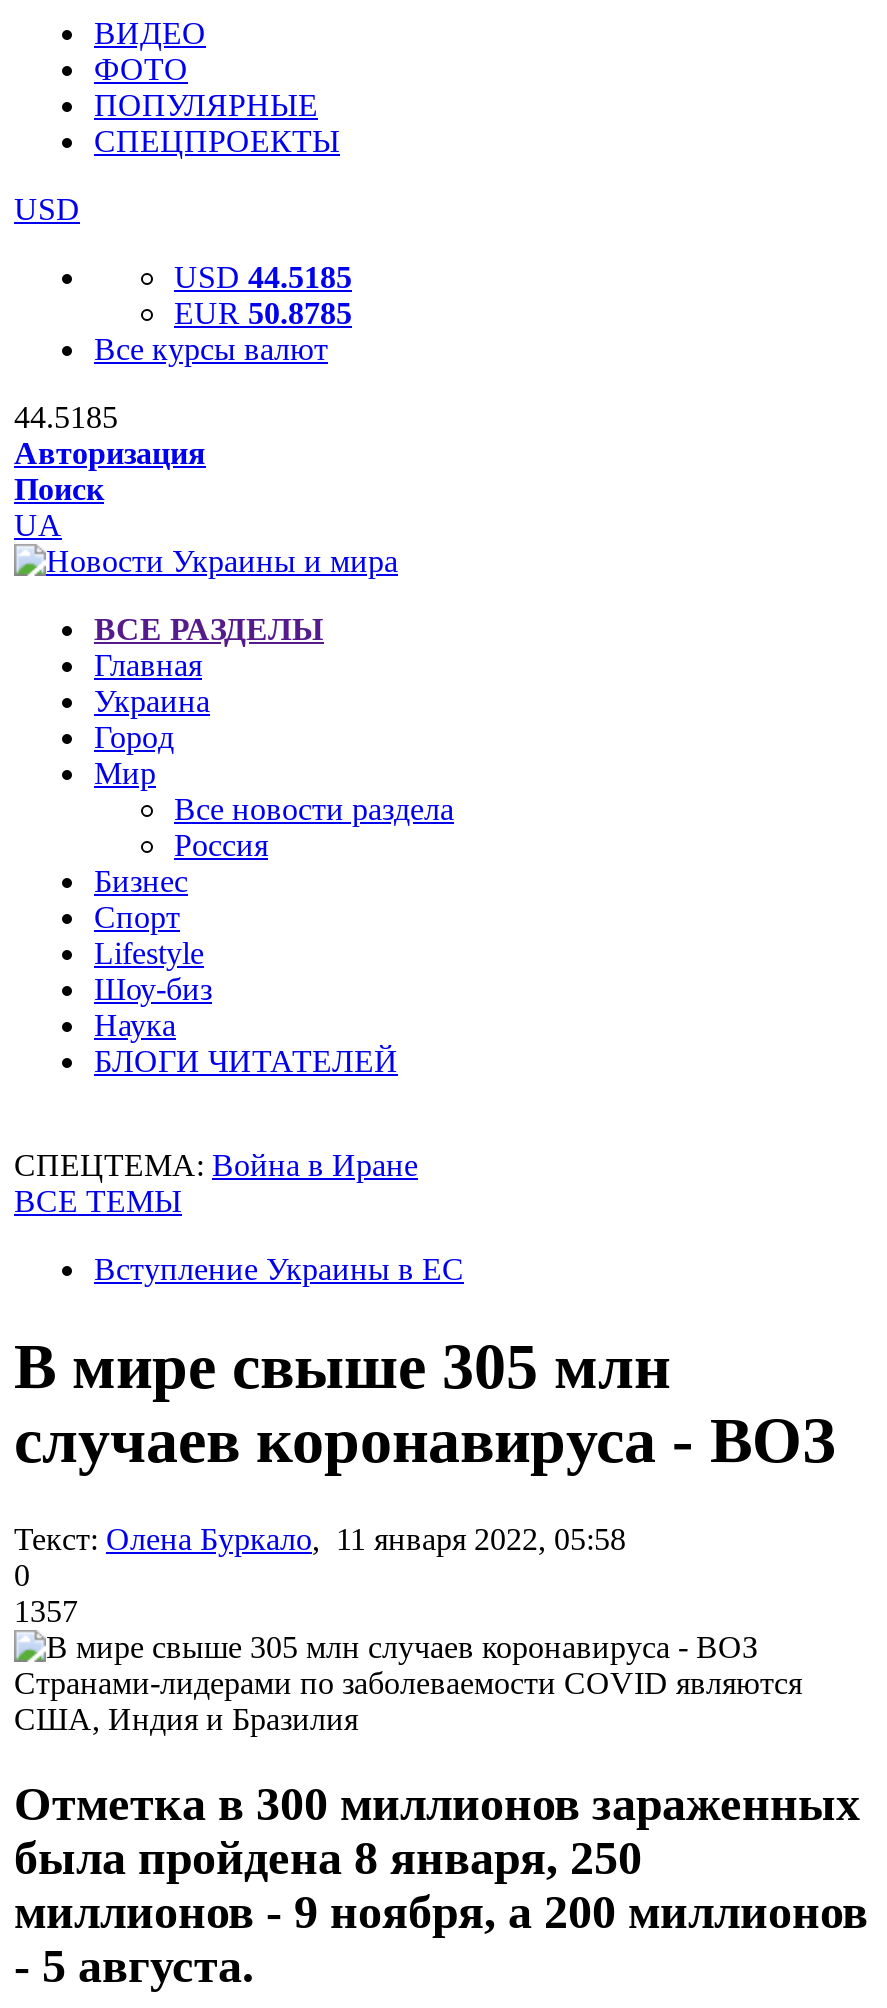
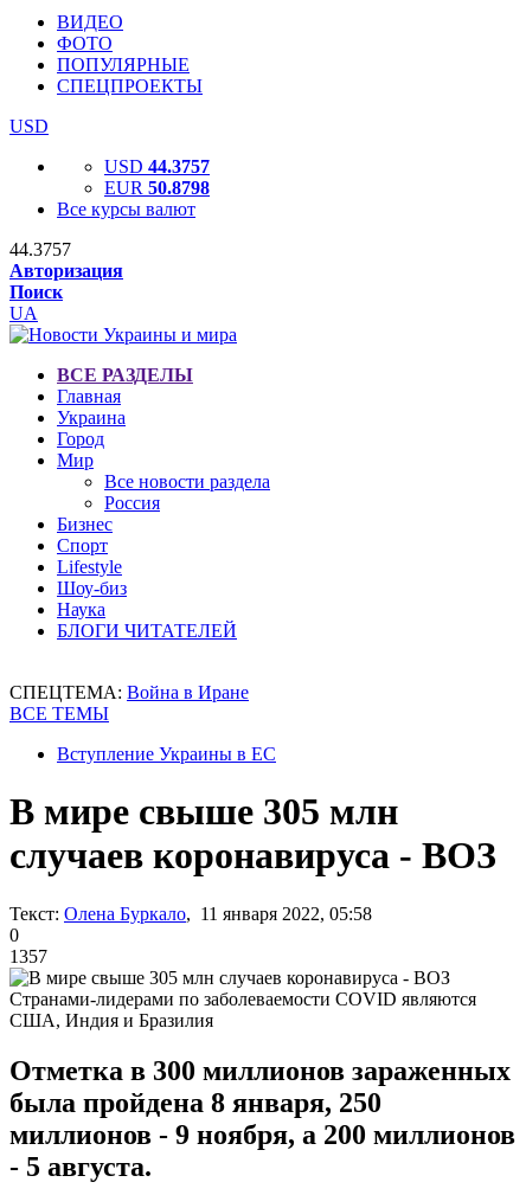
[174,260,352,294] USD 44.5185 -> [104,156,210,176] USD 44.3757
[174,296,352,330] EUR 50.8785 -> [104,178,210,198] EUR 50.8798
[14,400,118,434] 44.5185 -> [9,239,71,259] 44.3757

